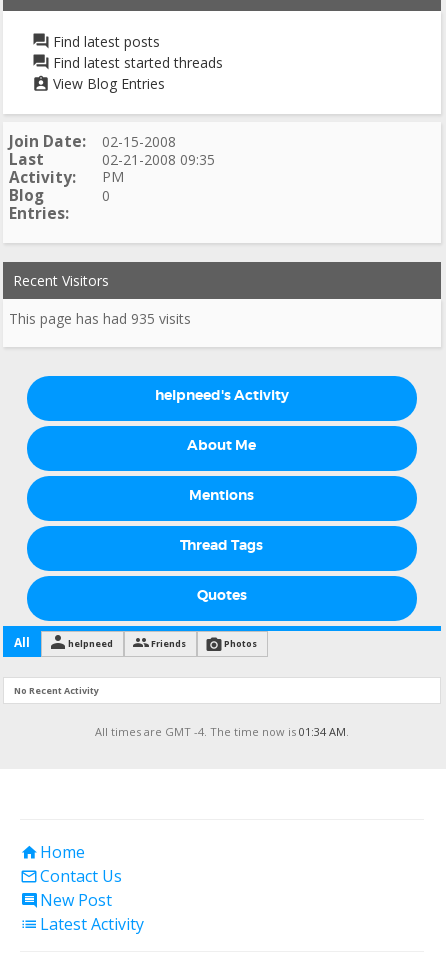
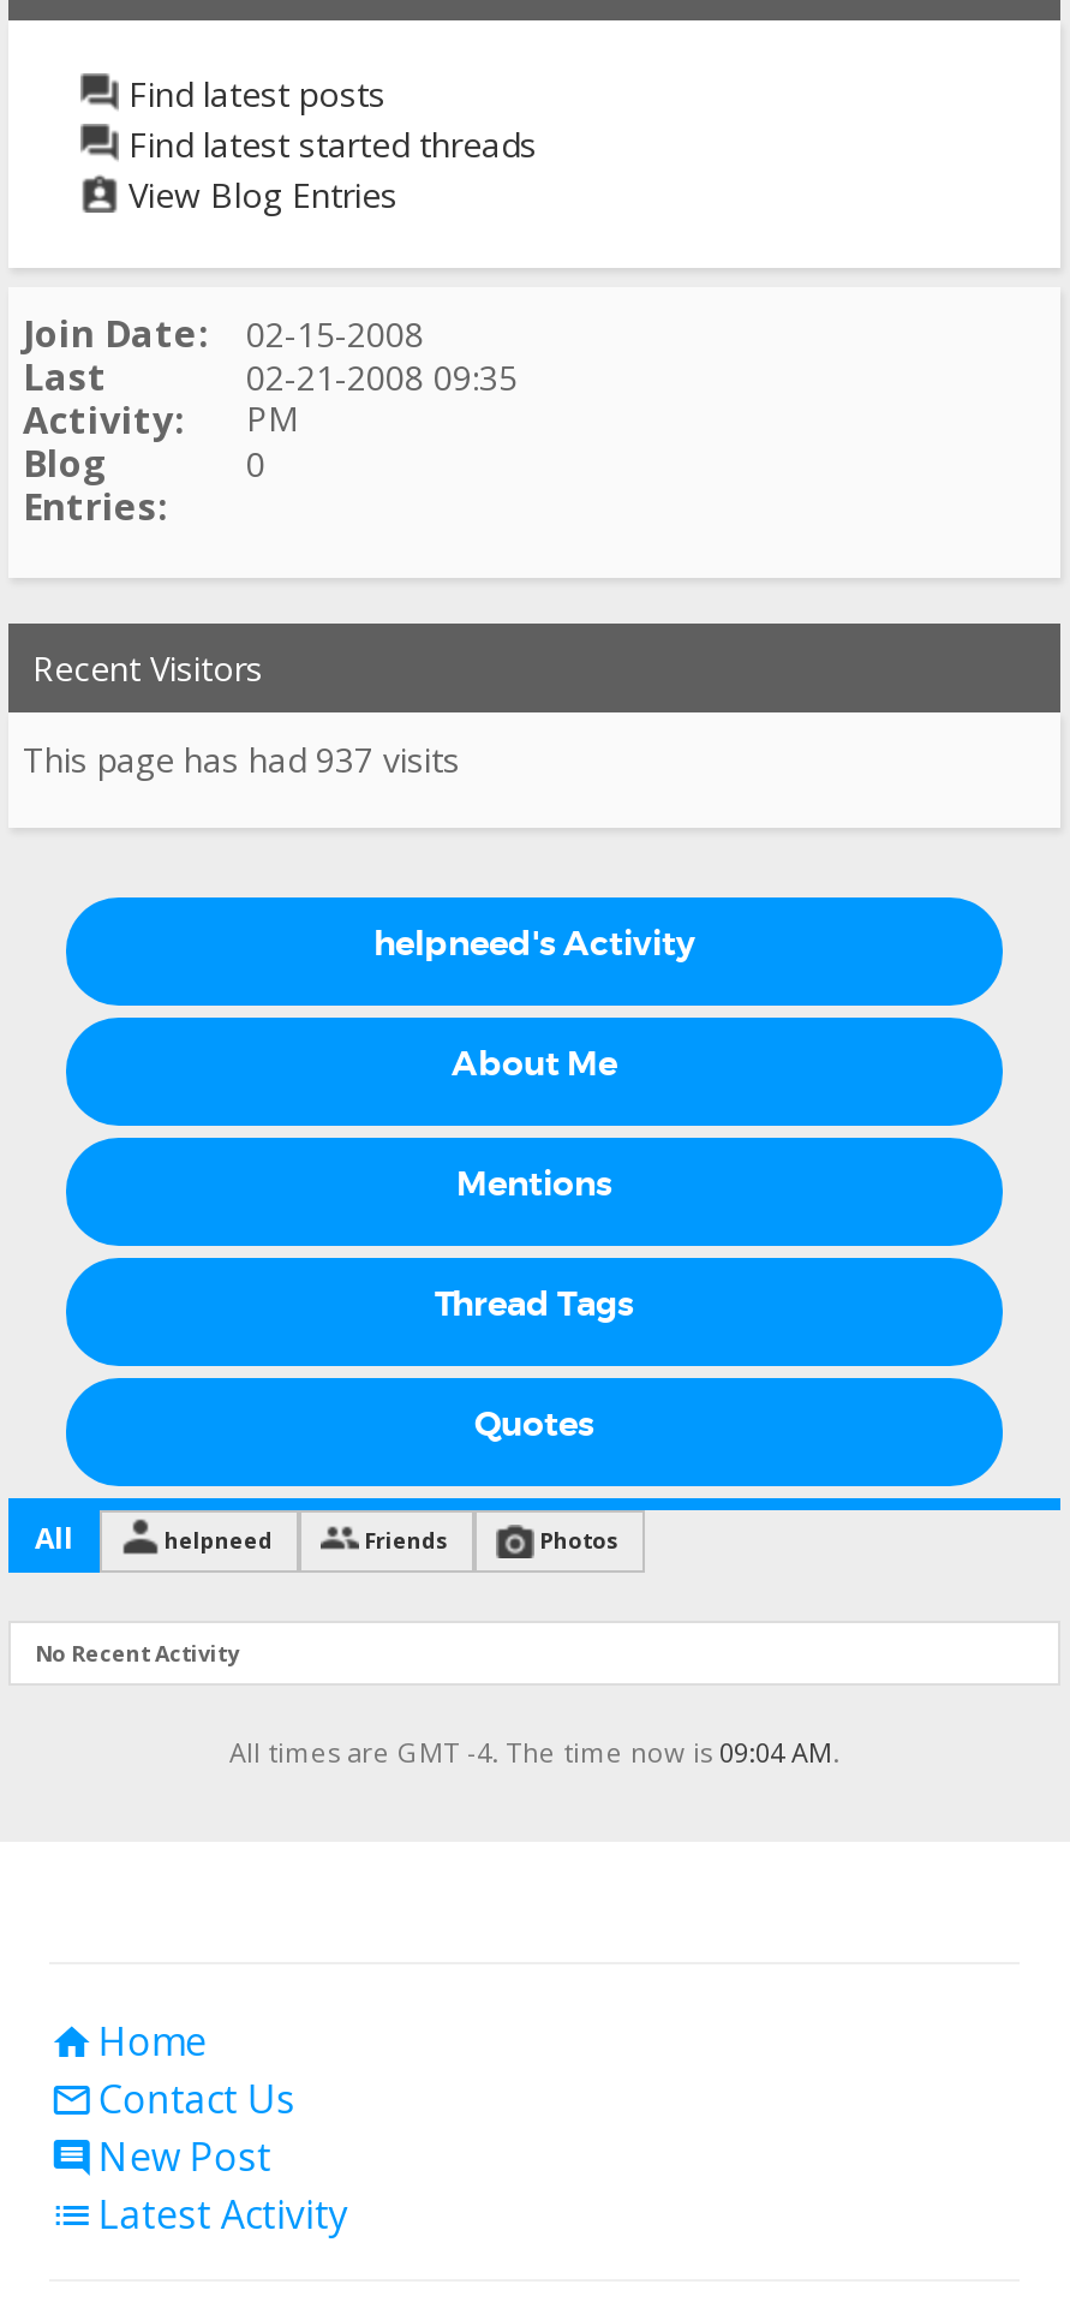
[9,309,191,328] This page has had 935 visits -> [23,737,460,783] This page has had 937 visits
[95,724,349,739] All times are GMT -4. The time now is 01:34 AM. -> [229,1734,839,1770] All times are GMT -4. The time now is 09:04 AM.

